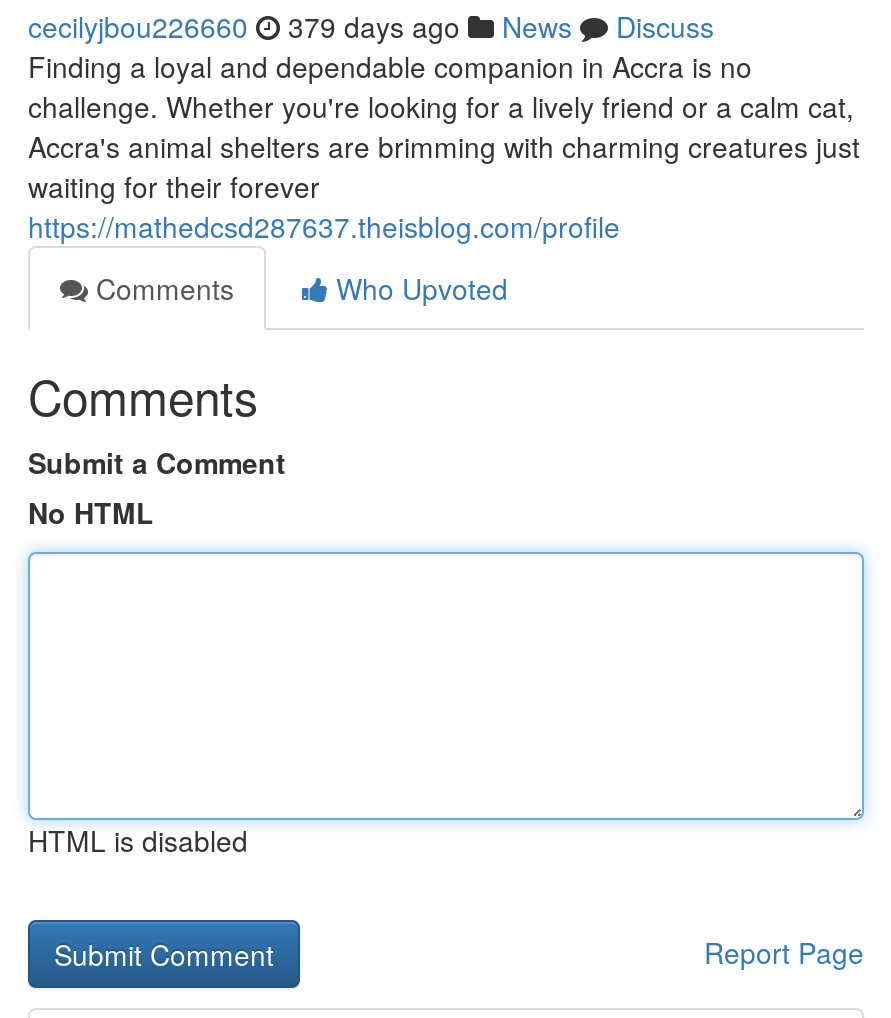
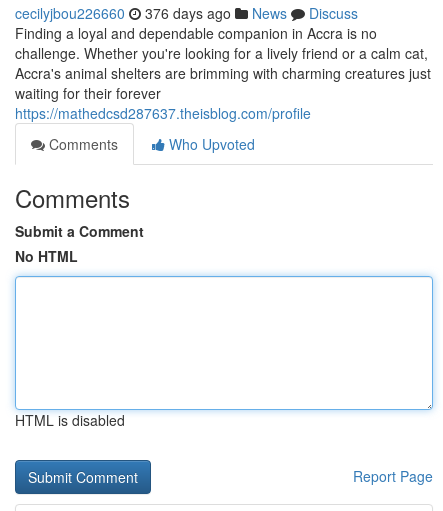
[28,6,714,46] cecilyjbou226660 379 days ago News Discuss -> [15,3,358,23] cecilyjbou226660 376 days ago News Discuss

